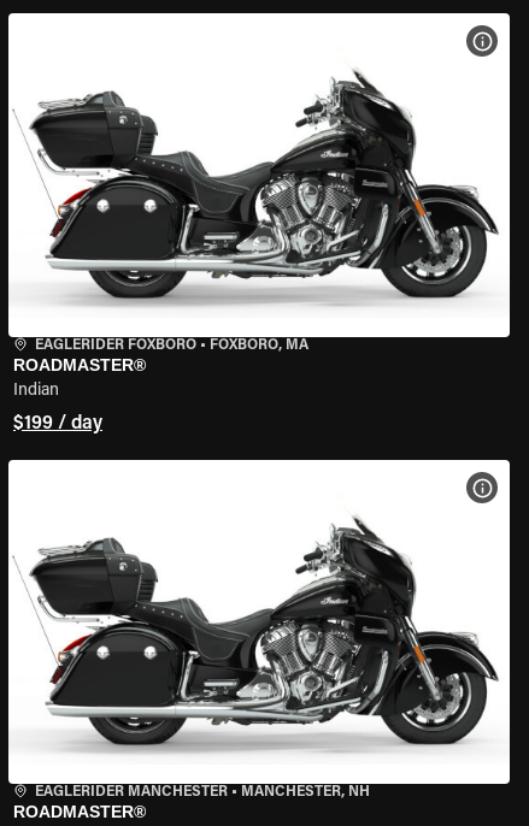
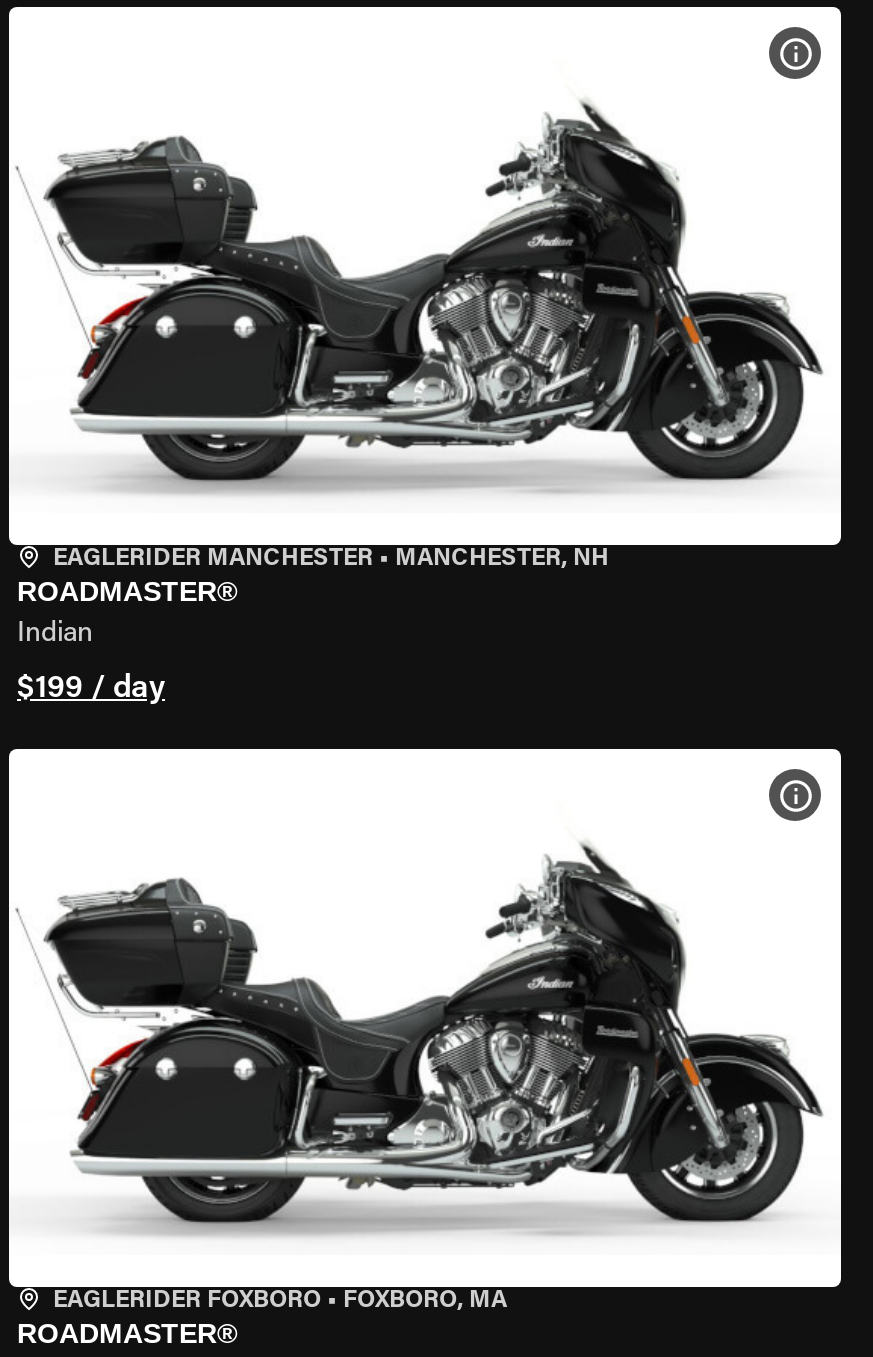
moved [35,338,308,353] -> [53,1289,507,1313]: EAGLERIDER FOXBORO • FOXBORO, MA
moved [35,785,370,800] -> [53,547,609,571]: EAGLERIDER MANCHESTER • MANCHESTER, NH

